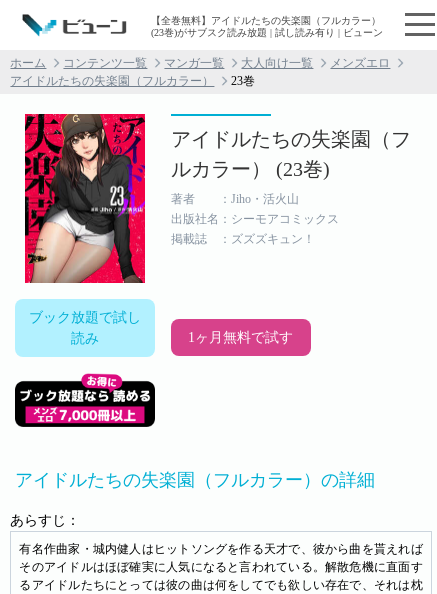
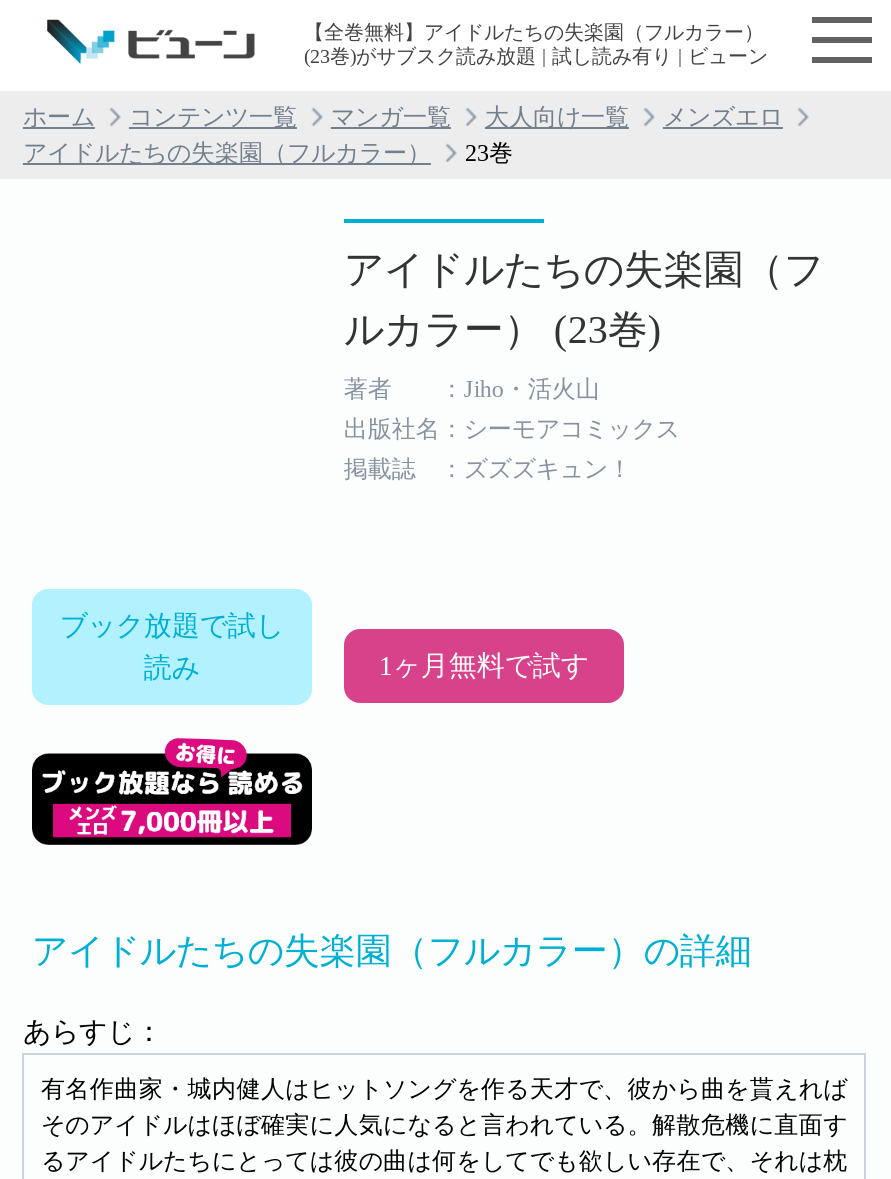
[24,113,146,284] [image] -> none

